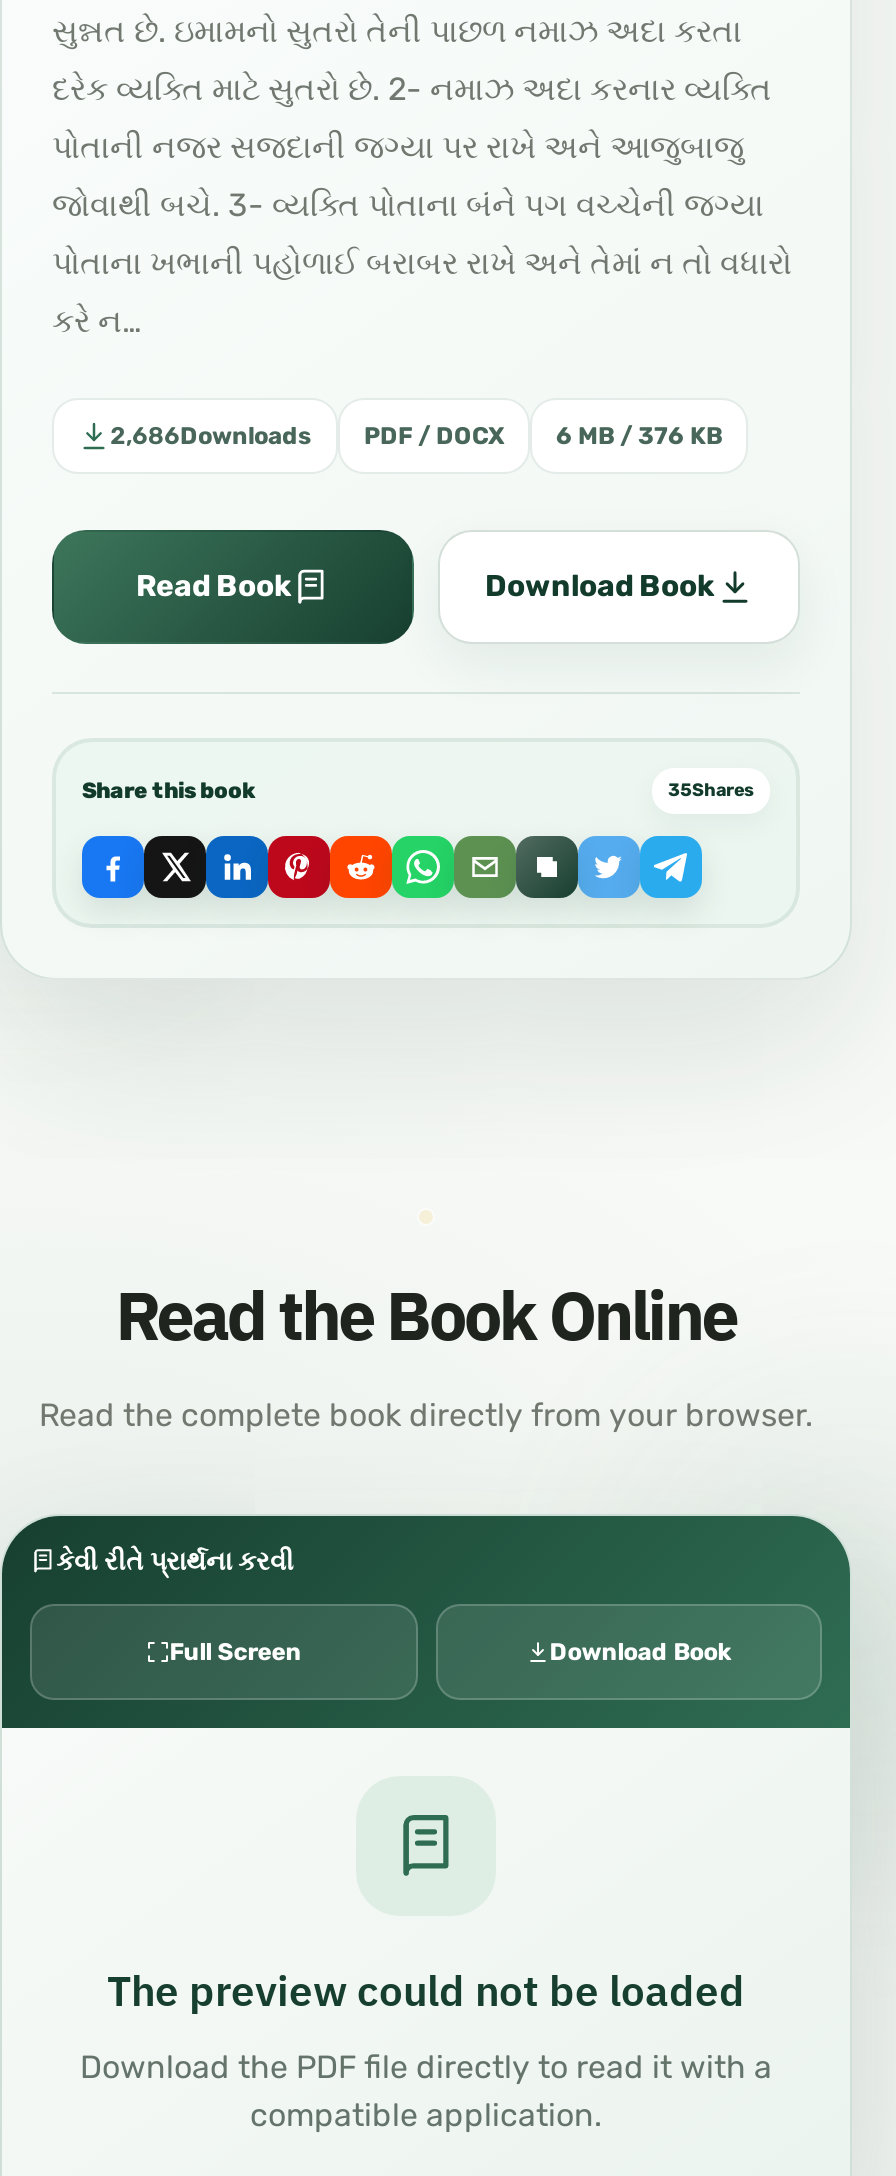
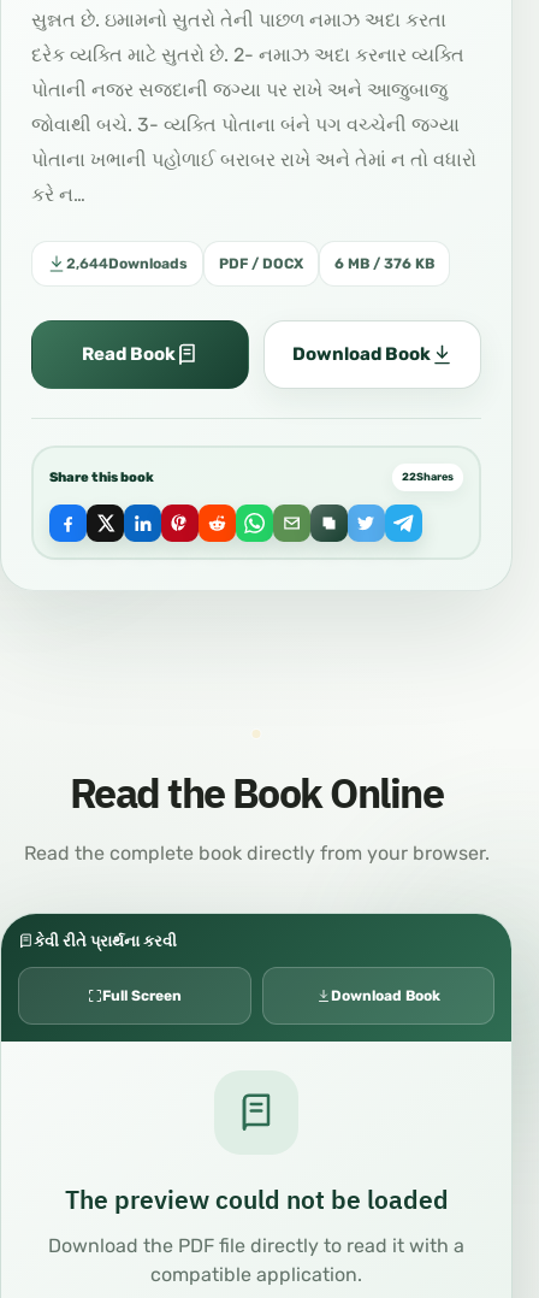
[110,422,722,450] 2,686Downloads PDF / DOCX 6 MB / 376 KB -> [66,255,434,272] 2,644Downloads PDF / DOCX 6 MB / 376 KB
[668,780,754,800] 35Shares -> [402,471,454,483] 22Shares

